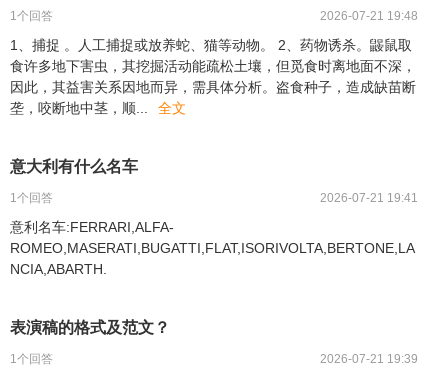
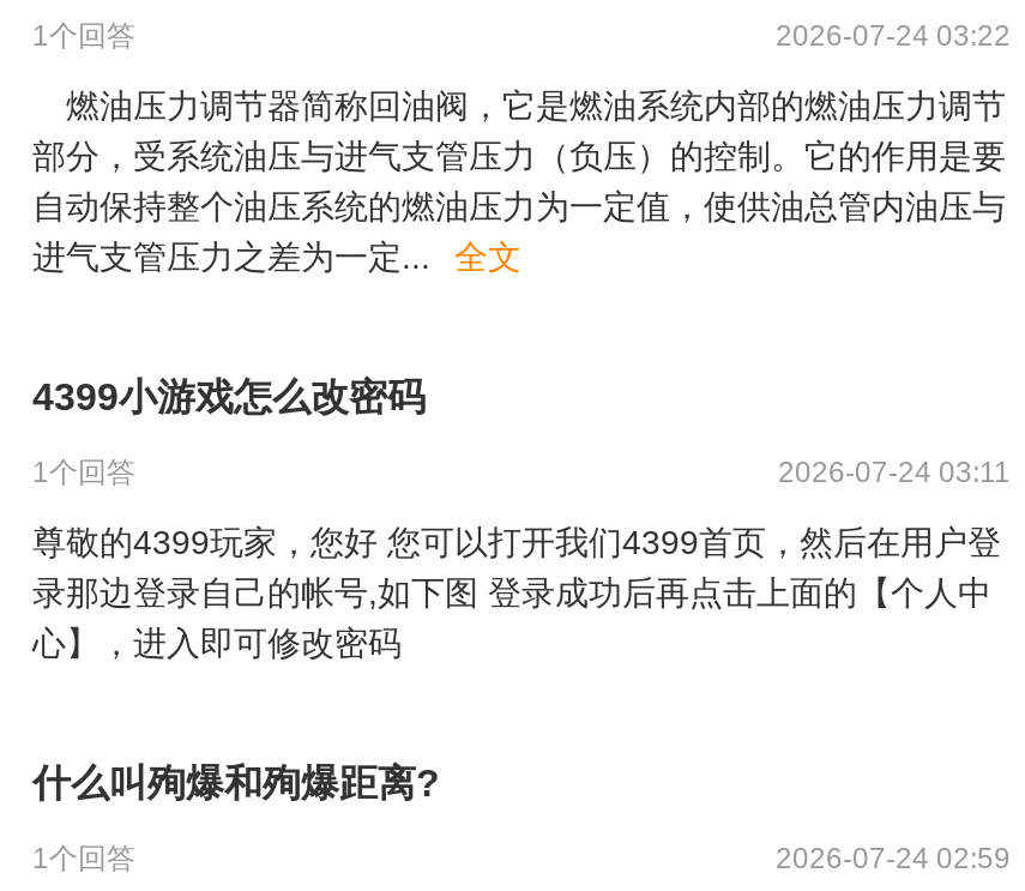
[320,9,418,23] 2026-07-21 19:48 -> [776,19,1011,53] 2026-07-24 03:22
[10,37,416,116] 1、捕捉 。人工捕捉或放养蛇、猫等动物。 2、药物诱杀。鼹鼠取 | 食许多地下害虫，其挖掘活动能疏松土壤，但觅食时离地面不深， | 因此，其益害关系因地而异，需具体分析。盗食种子，造成缺苗断 | 垄，咬断地中茎，顺... -> [32,86,1006,276] 燃油压力调节器简称回油阀，它是燃油系统内部的燃油压力调节 | 部分，受系统油压与进气支管压力（负压）的控制。它的作用是要 | 自动保持整个油压系统的燃油压力为一定值，使供油总管内油压与 | 进气支管压力之差为一定...
[10,158,138,175] 意大利有什么名车 -> [32,377,426,417] 4399小游戏怎么改密码
[320,191,418,205] 2026-07-21 19:41 -> [778,456,1011,489] 2026-07-24 03:11
[10,219,415,277] 意利名车:FERRARI,ALFA- | ROMEO,MASERATI,BUGATTI,FLAT,ISORIVOLTA,BERTONE,LA | NCIA,ABARTH. -> [32,523,1001,662] 尊敬的4399玩家，您好 您可以打开我们4399首页，然后在用户登 | 录那边登录自己的帐号,如下图 登录成功后再点击上面的【个人中 | 心】，进入即可修改密码
[10,319,170,336] 表演稿的格式及范文？ -> [32,763,440,803] 什么叫殉爆和殉爆距离?
[320,352,418,366] 2026-07-21 19:39 -> [776,842,1011,875] 2026-07-24 02:59

